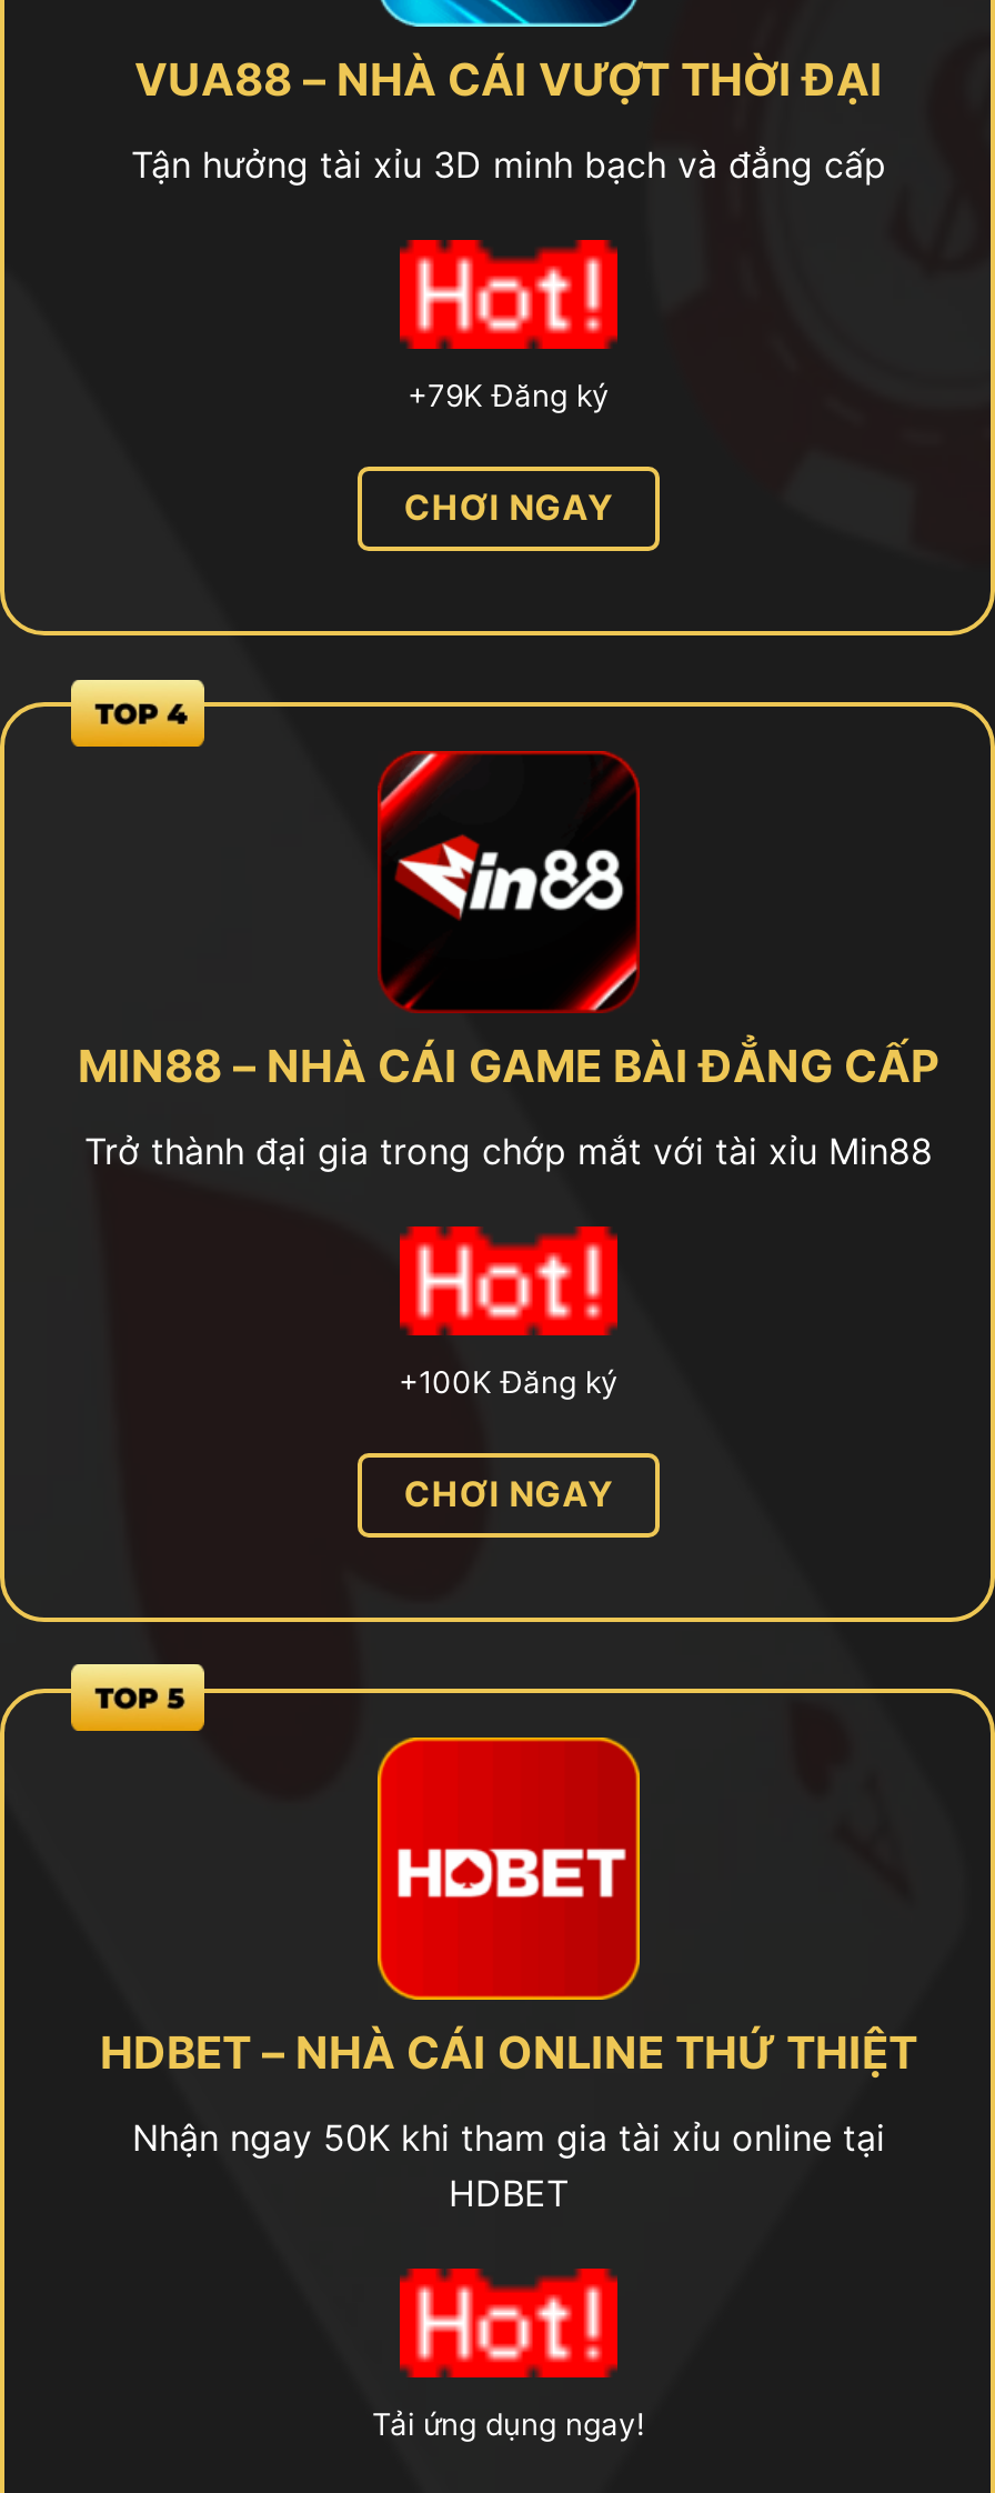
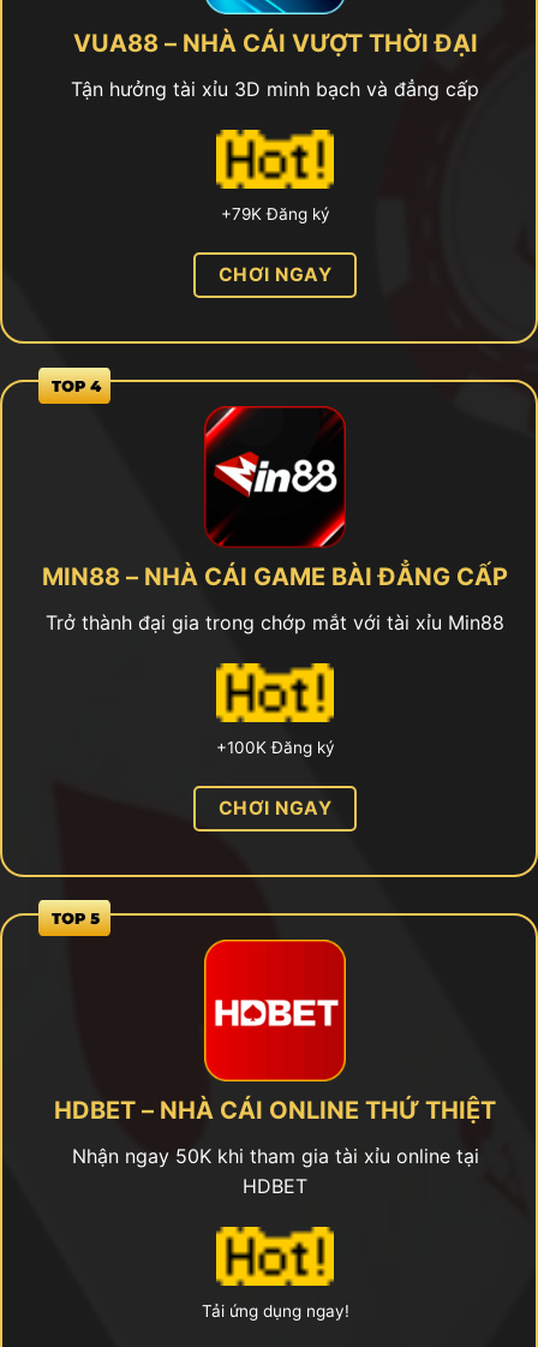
[398,238,620,351] [image] -> [215,129,335,190] [image]
[398,1224,620,1338] [image] -> [215,662,335,723] [image]
[398,2266,620,2380] [image] -> [215,1226,335,1287] [image]

